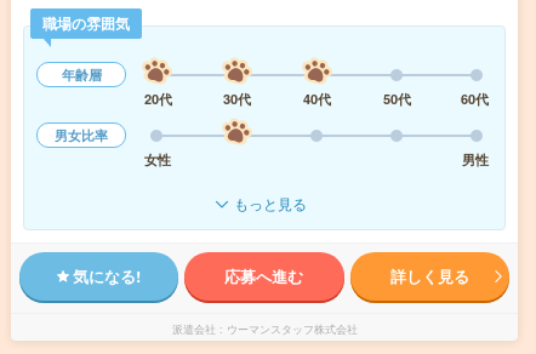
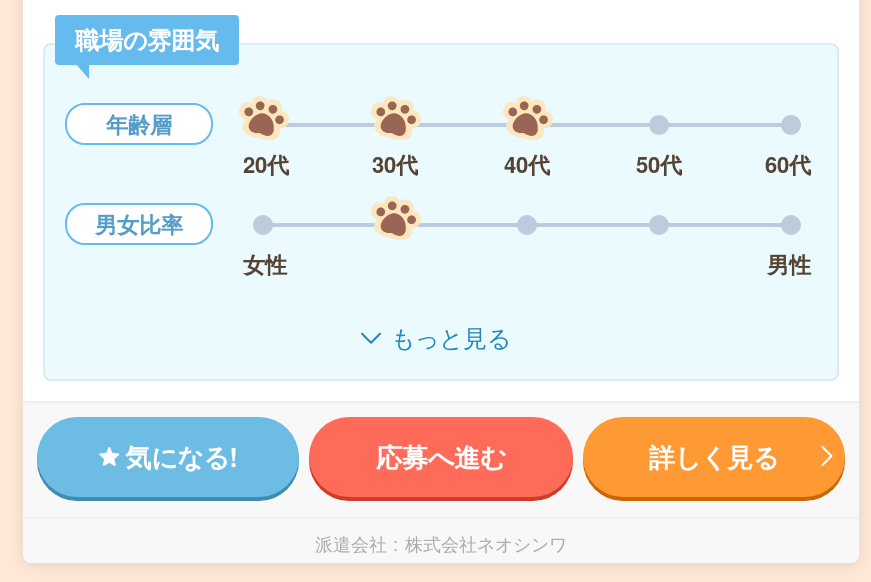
[226,321,357,337] ウーマンスタッフ株式会社 -> [405,531,567,557] 株式会社ネオシンワ

